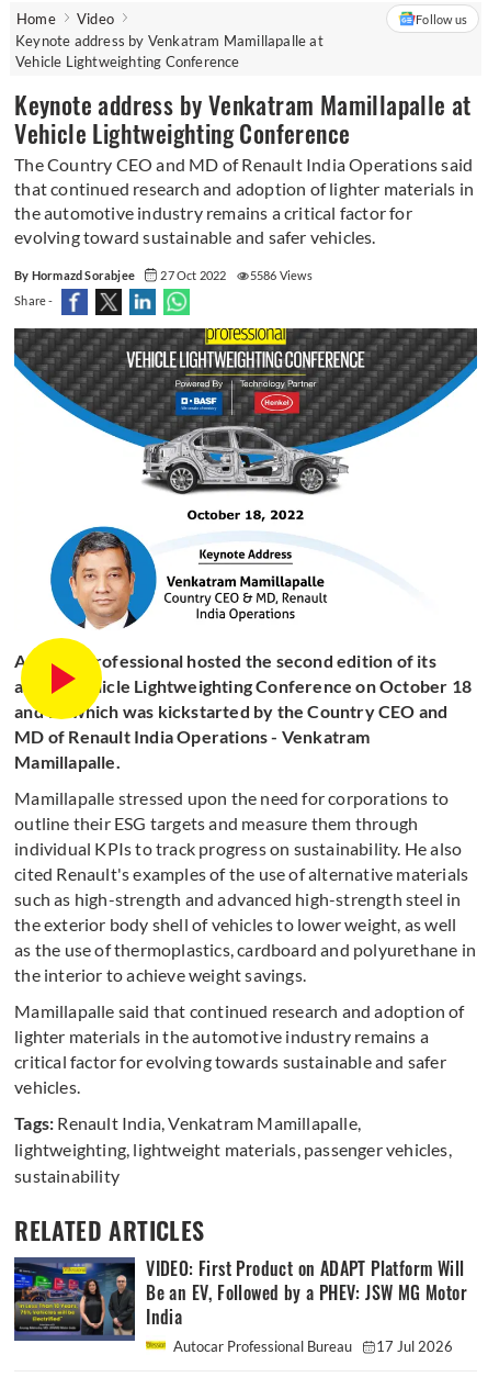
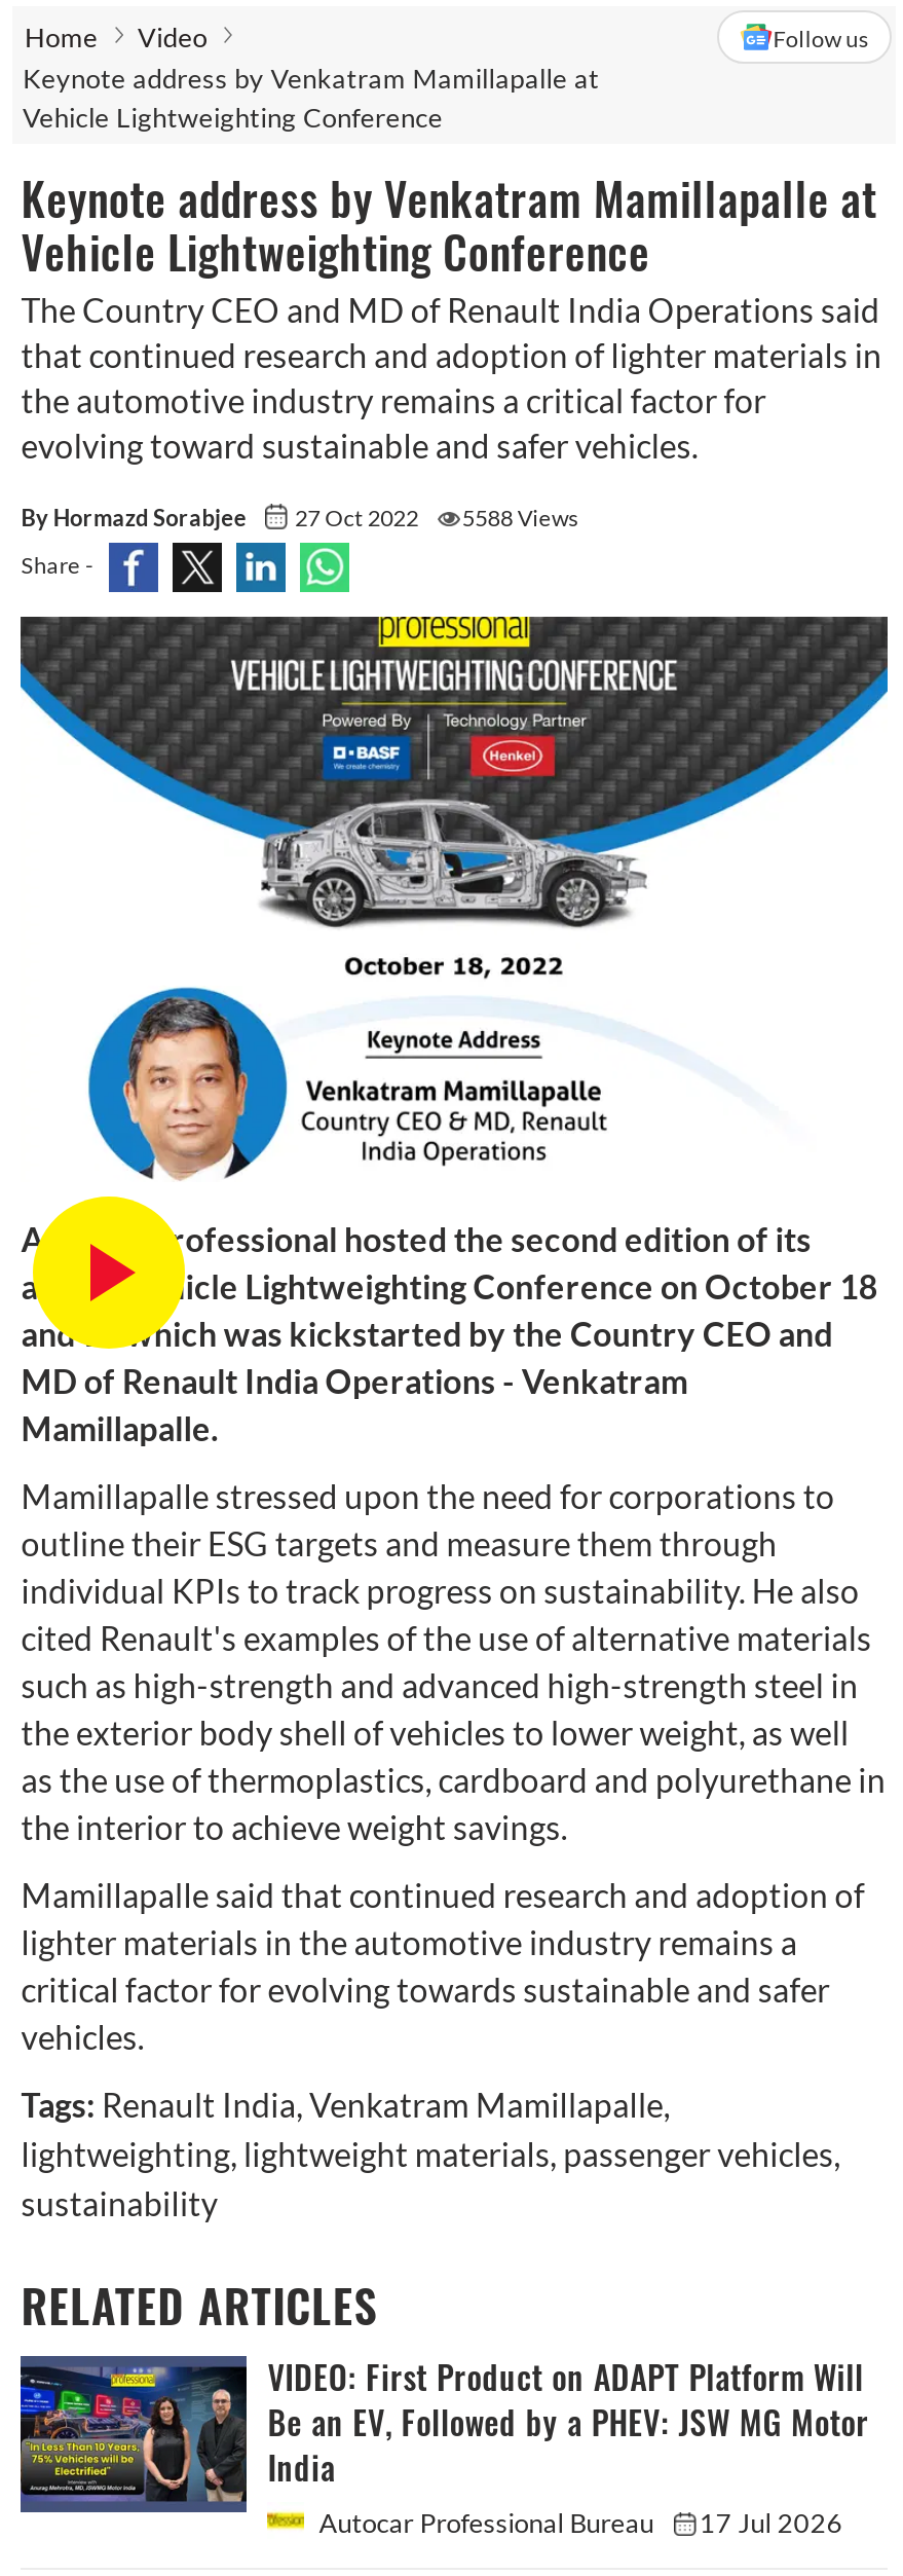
[14,268,312,282] By Hormazd Sorabjee 27 Oct 2022 5586 Views -> [21,504,579,530] By Hormazd Sorabjee 27 Oct 2022 5588 Views

